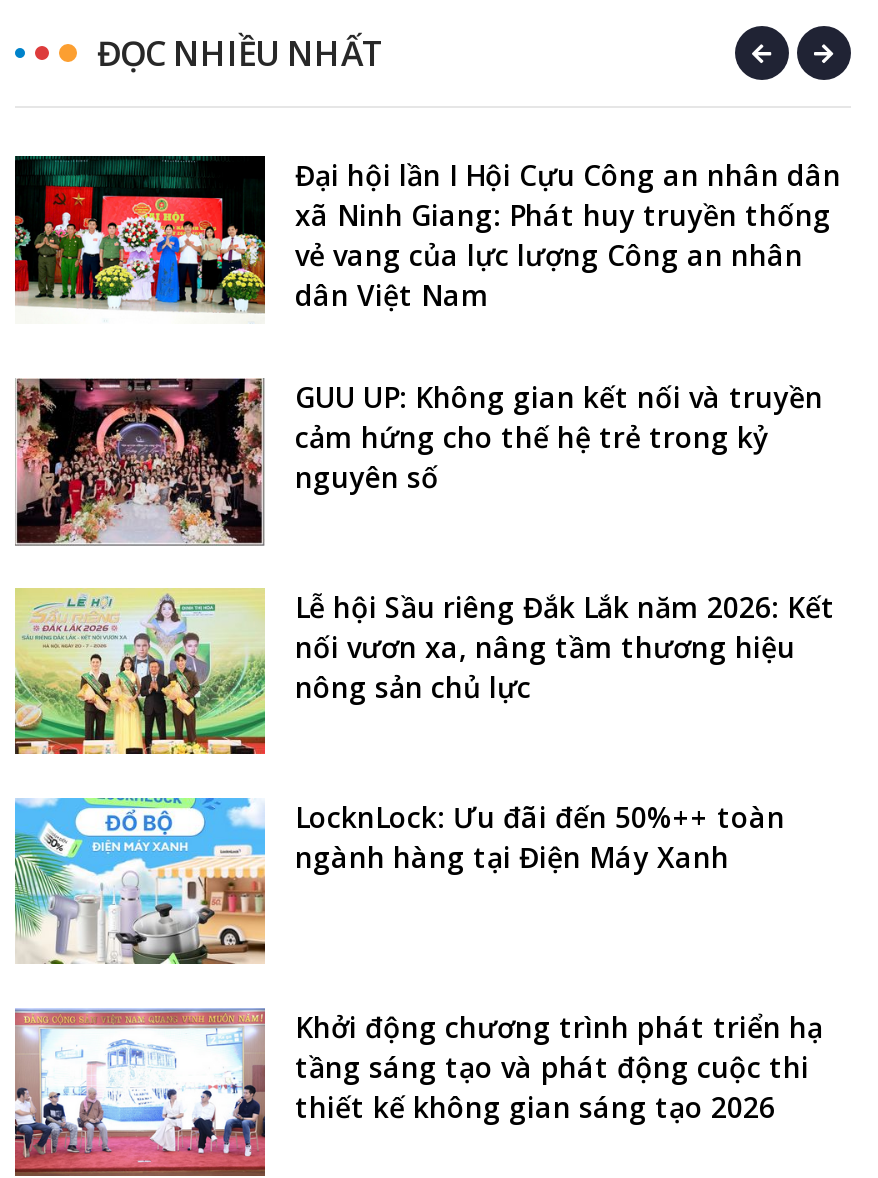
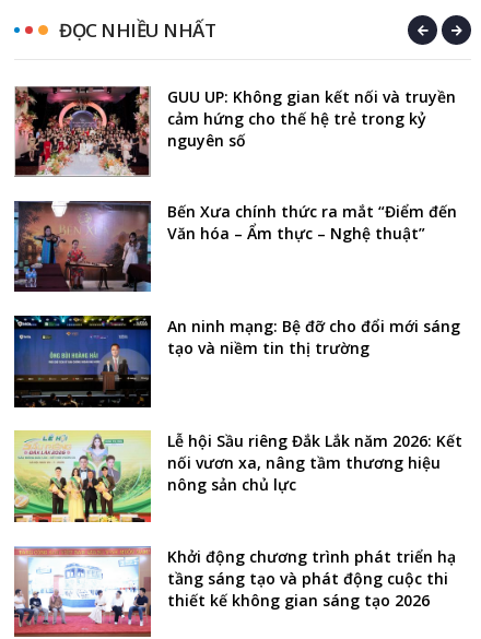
[13,154,267,316] [image] -> [13,200,152,293] [image]
[295,155,841,313] Đại hội lần I Hội Cựu Công an nhân dân | xã Ninh Giang: Phát huy truyền thống | vẻ vang của lực lượng Công an nhân | dân Việt Nam -> none
moved [13,374,823,548] -> [13,84,456,179]: [image] | GUU UP: Không gian kết nối và truyền | cảm hứng cho thế hệ trẻ trong kỷ | nguyên số
none -> [167,201,457,243] Bến Xưa chính thức ra mắt “Điểm đến | Văn hóa – Ẩm thực – Nghệ thuật”
none -> [167,316,460,358] An ninh mạng: Bệ đỡ cho đổi mới sáng | tạo và niềm tin thị trường
moved [11,586,835,758] -> [12,430,462,524]: [image] | Lễ hội Sầu riêng Đắk Lắk năm 2026: Kết | nối vươn xa, nâng tầm thương hiệu | nông sản chủ lực
[13,796,267,964] [image] -> [13,315,151,409] [image]
[295,798,785,876] LocknLock: Ưu đãi đến 50%++ toàn | ngành hàng tại Điện Máy Xanh -> none

